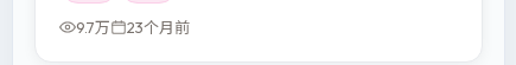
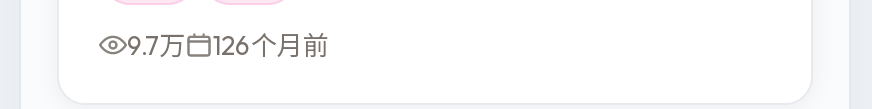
[76,17,190,36] 9.7万 23个月前 -> [127,29,329,61] 9.7万 126个月前

